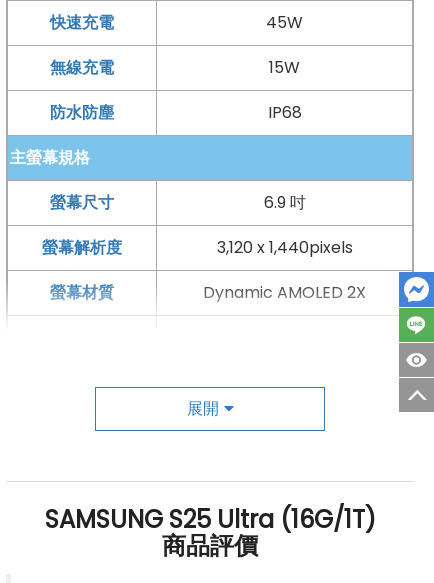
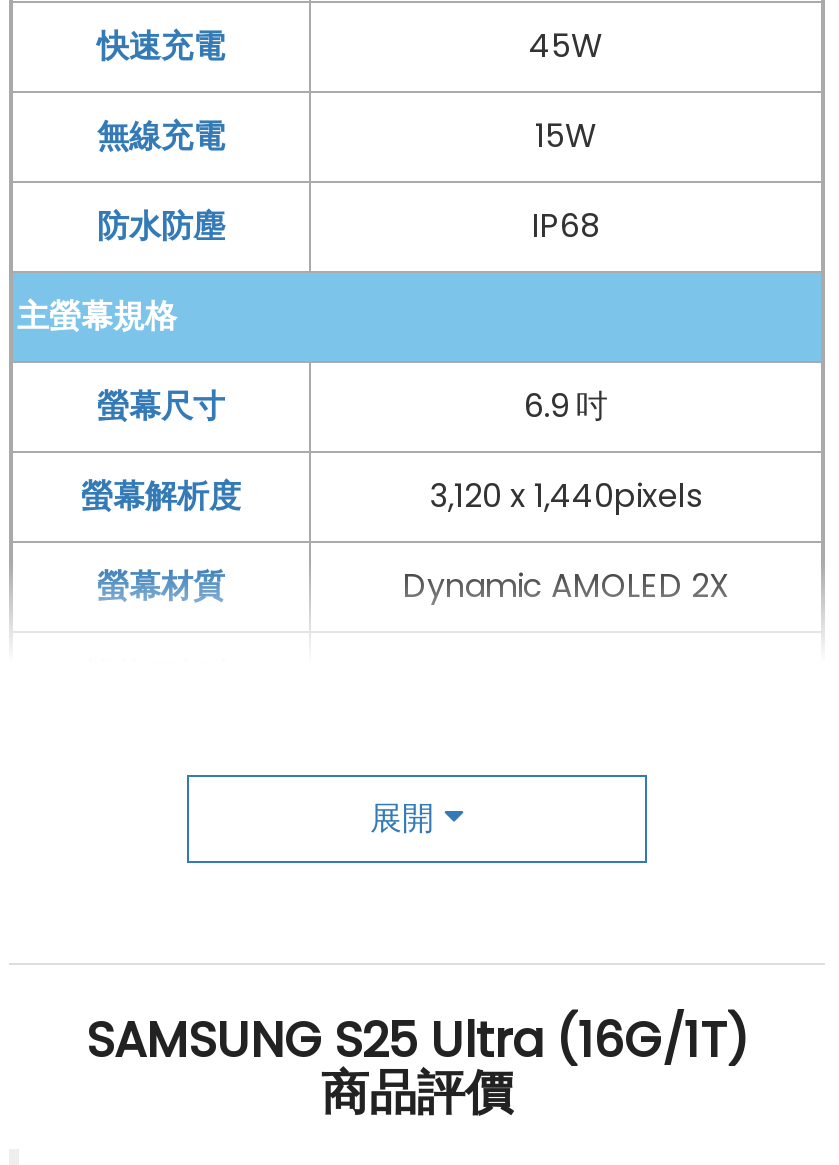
[398,271,431,413] [image] -> none

